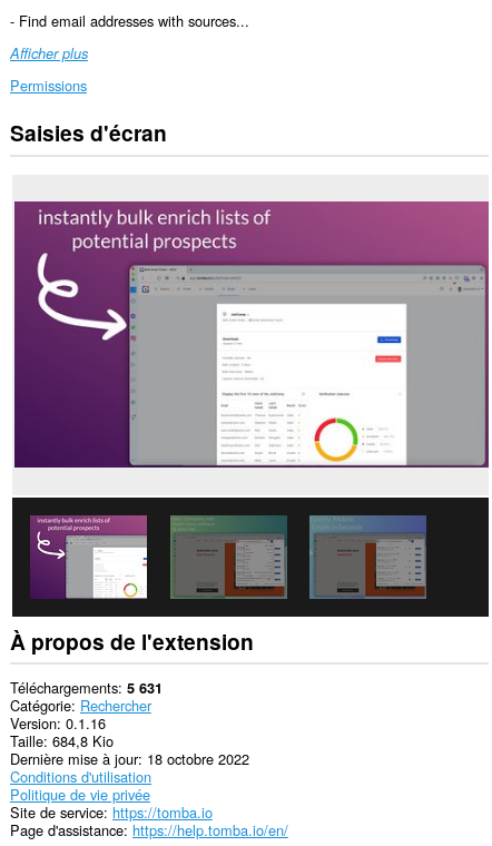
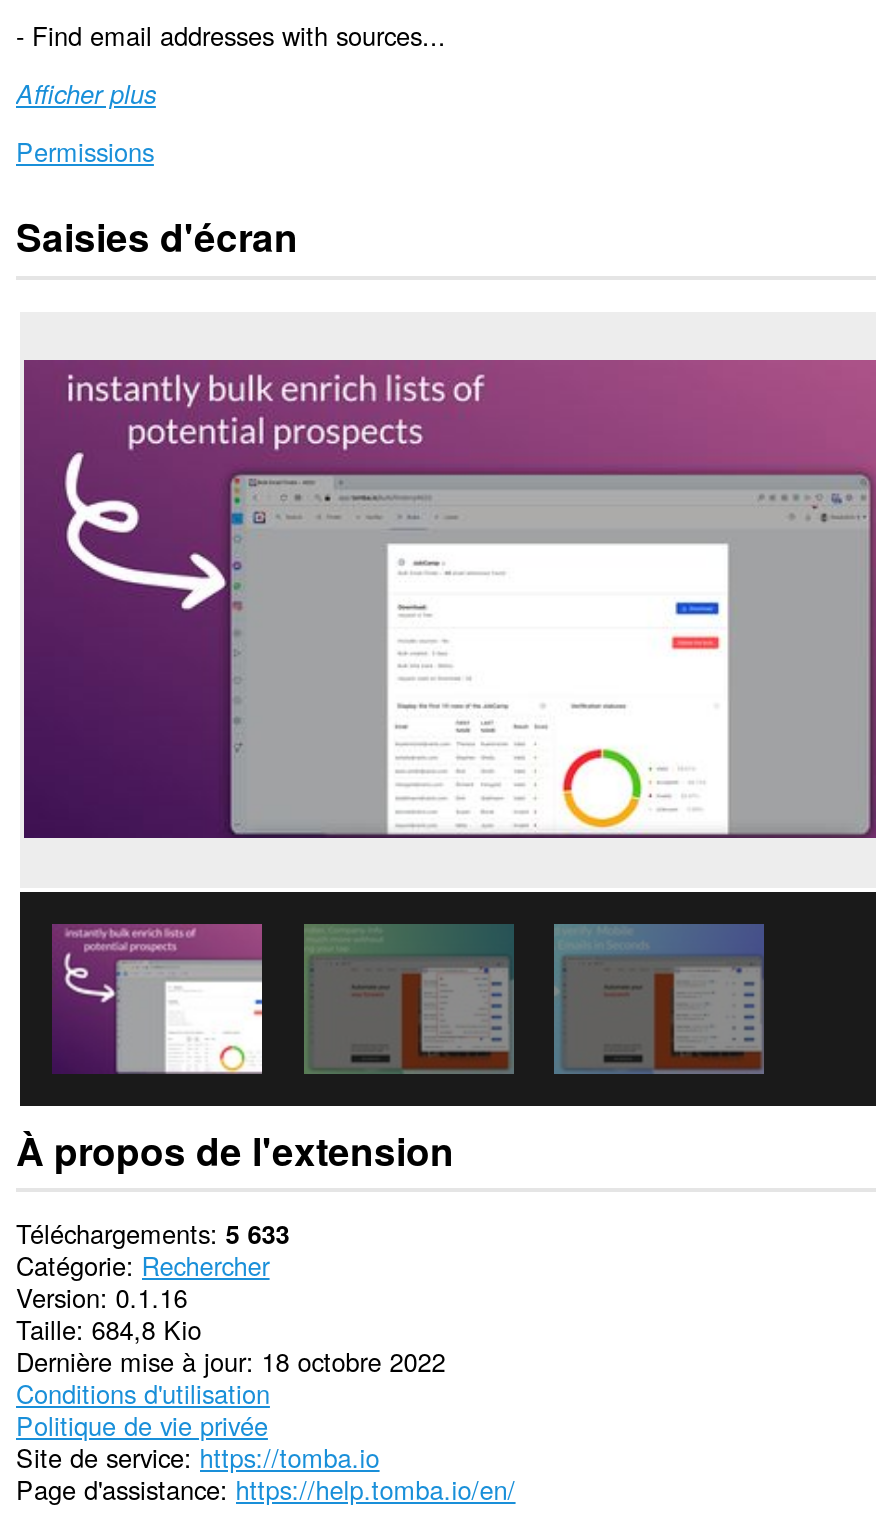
[10,677,162,698] Téléchargements 5 631 -> [16,1214,290,1252] Téléchargements 5 633

